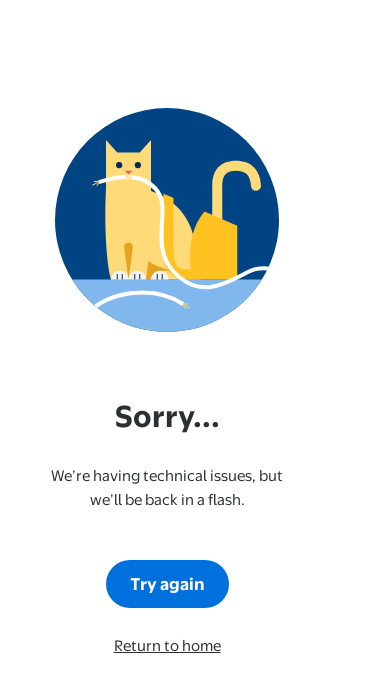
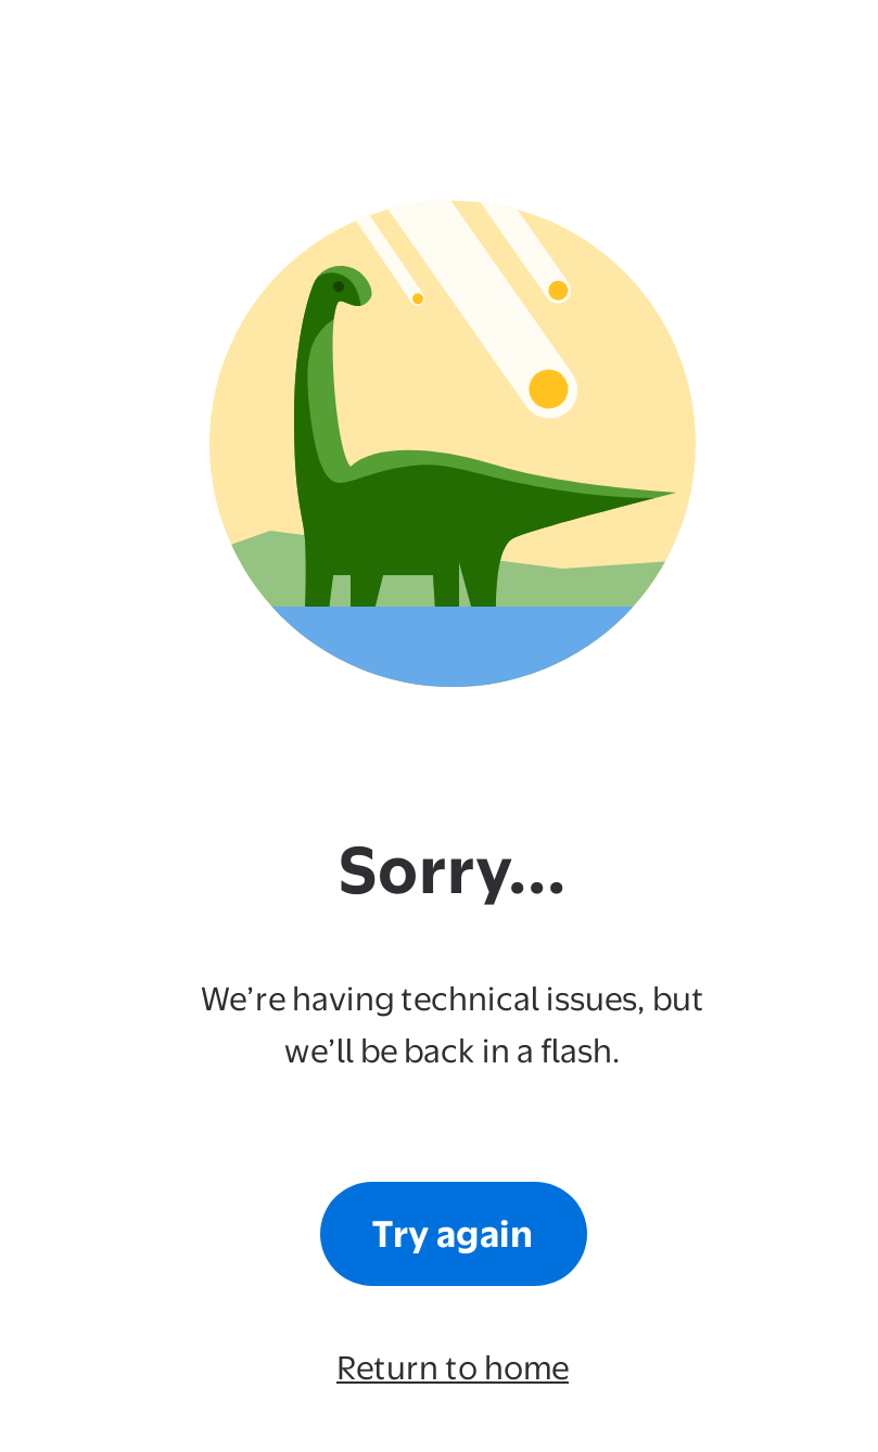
[54,107,280,310] [image] -> [209,201,696,637] [image]

